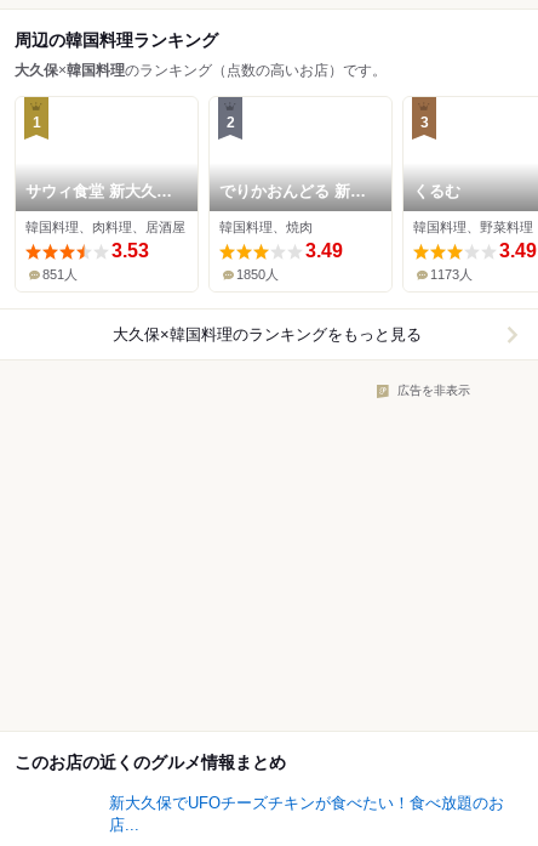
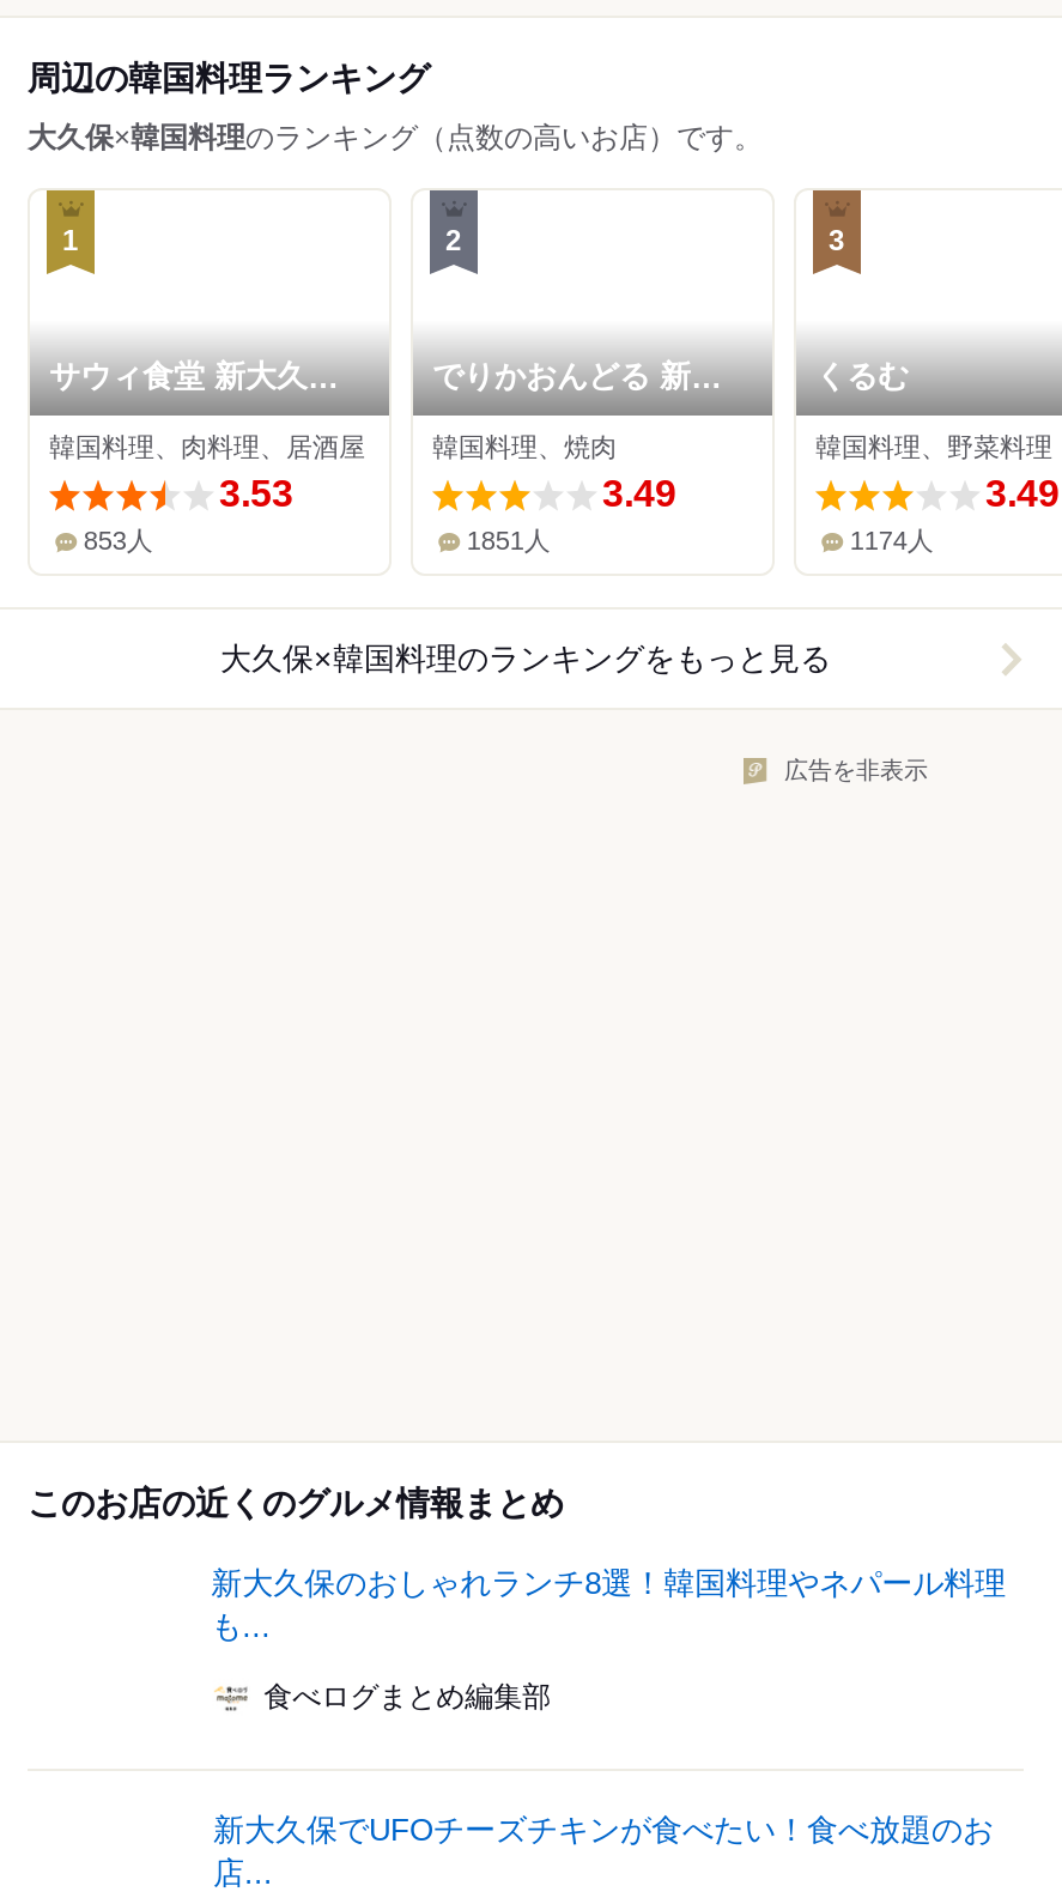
[43,267,78,282] 851人 -> [84,526,153,555] 853人
[237,267,279,282] 1850人 -> [467,526,551,555] 1851人
[431,267,473,282] 1173人 -> [850,526,934,555] 1174人
none -> [211,1566,1006,1714] 新大久保のおしゃれランチ8選！韓国料理やネパール料理 | も... | 食べログまとめ編集部

